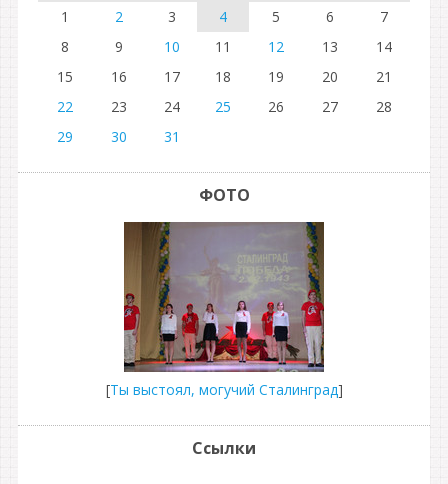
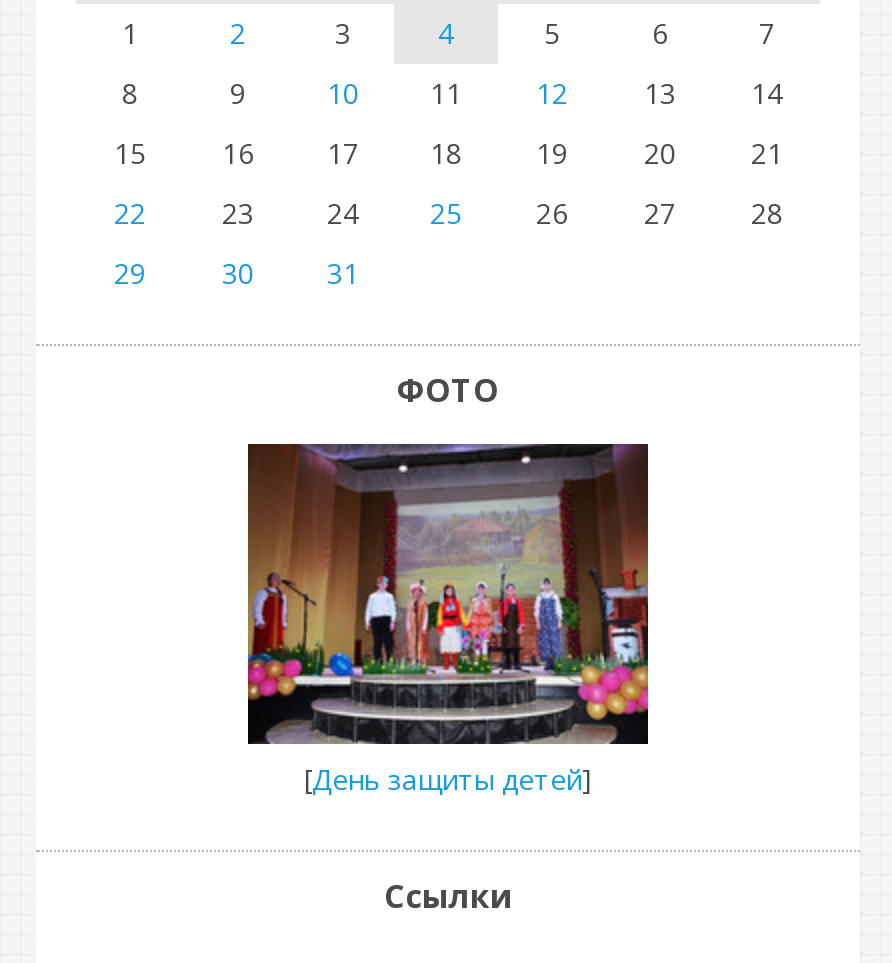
[105,221,342,399] [image] | [Ты выстоял, могучий Сталинград] -> [246,444,650,798] [image] | [День защиты детей]

